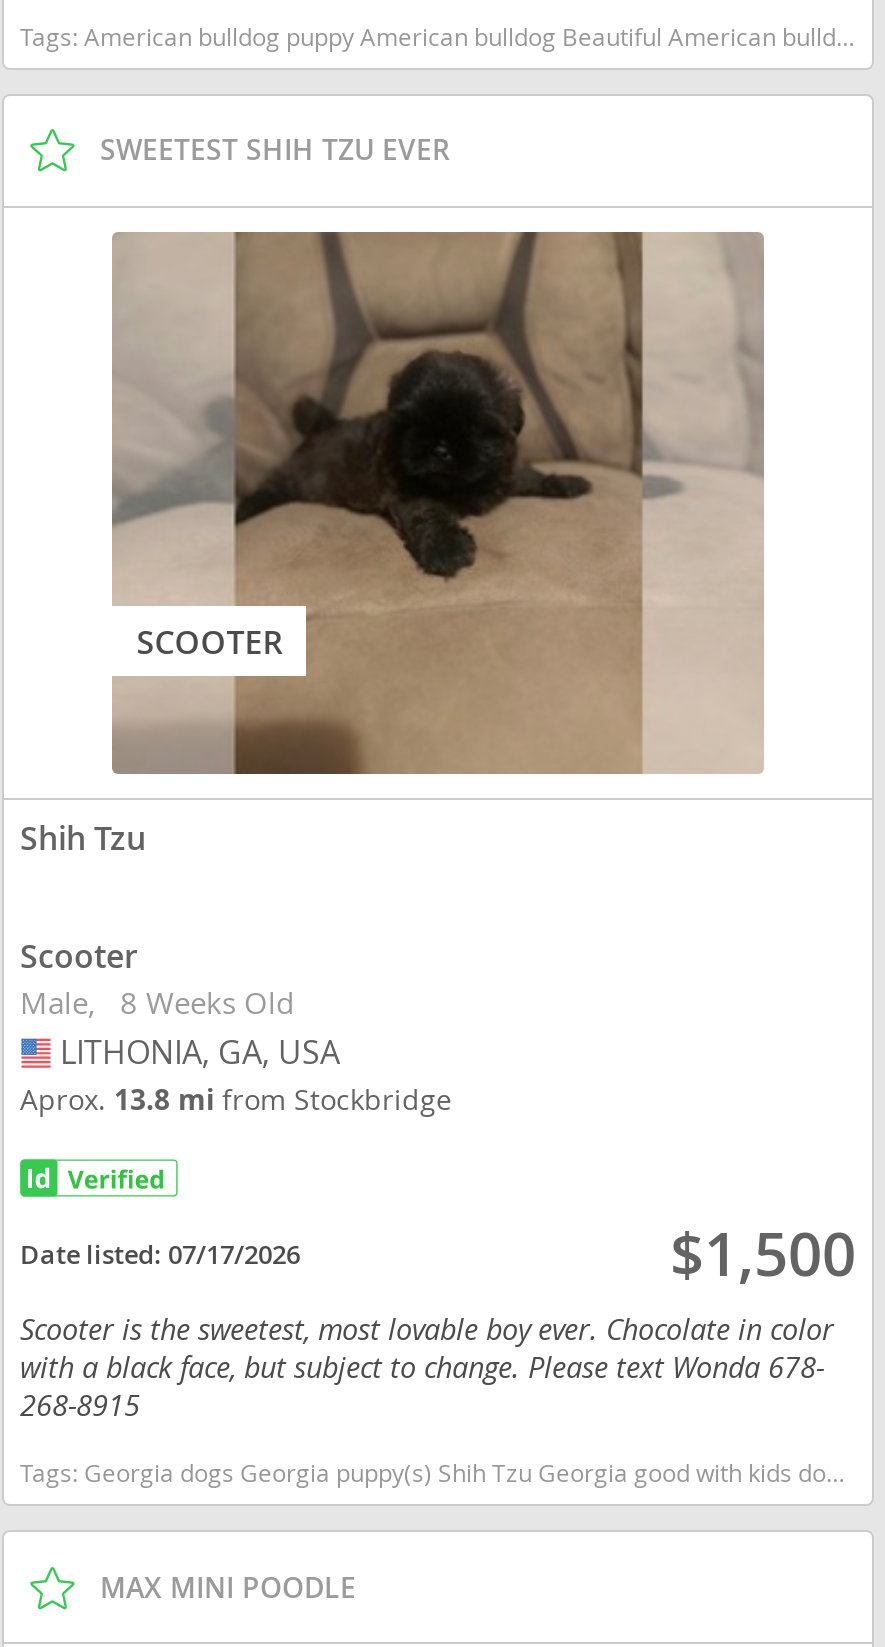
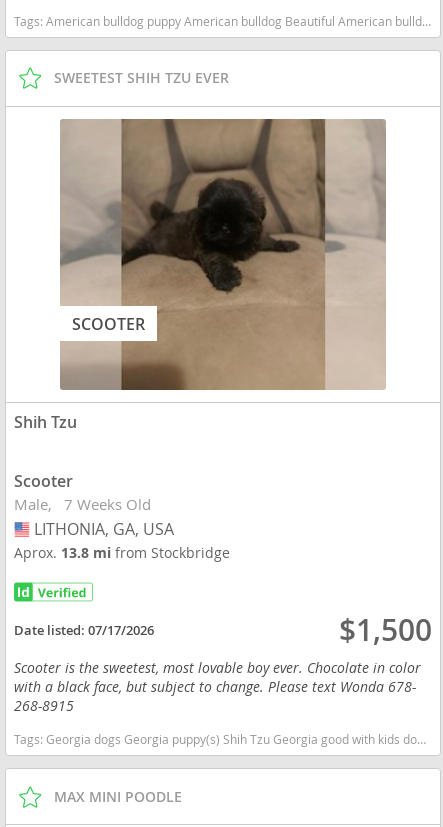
[20,982,294,1022] Male 8 Weeks Old -> [14,494,151,514] Male 7 Weeks Old

